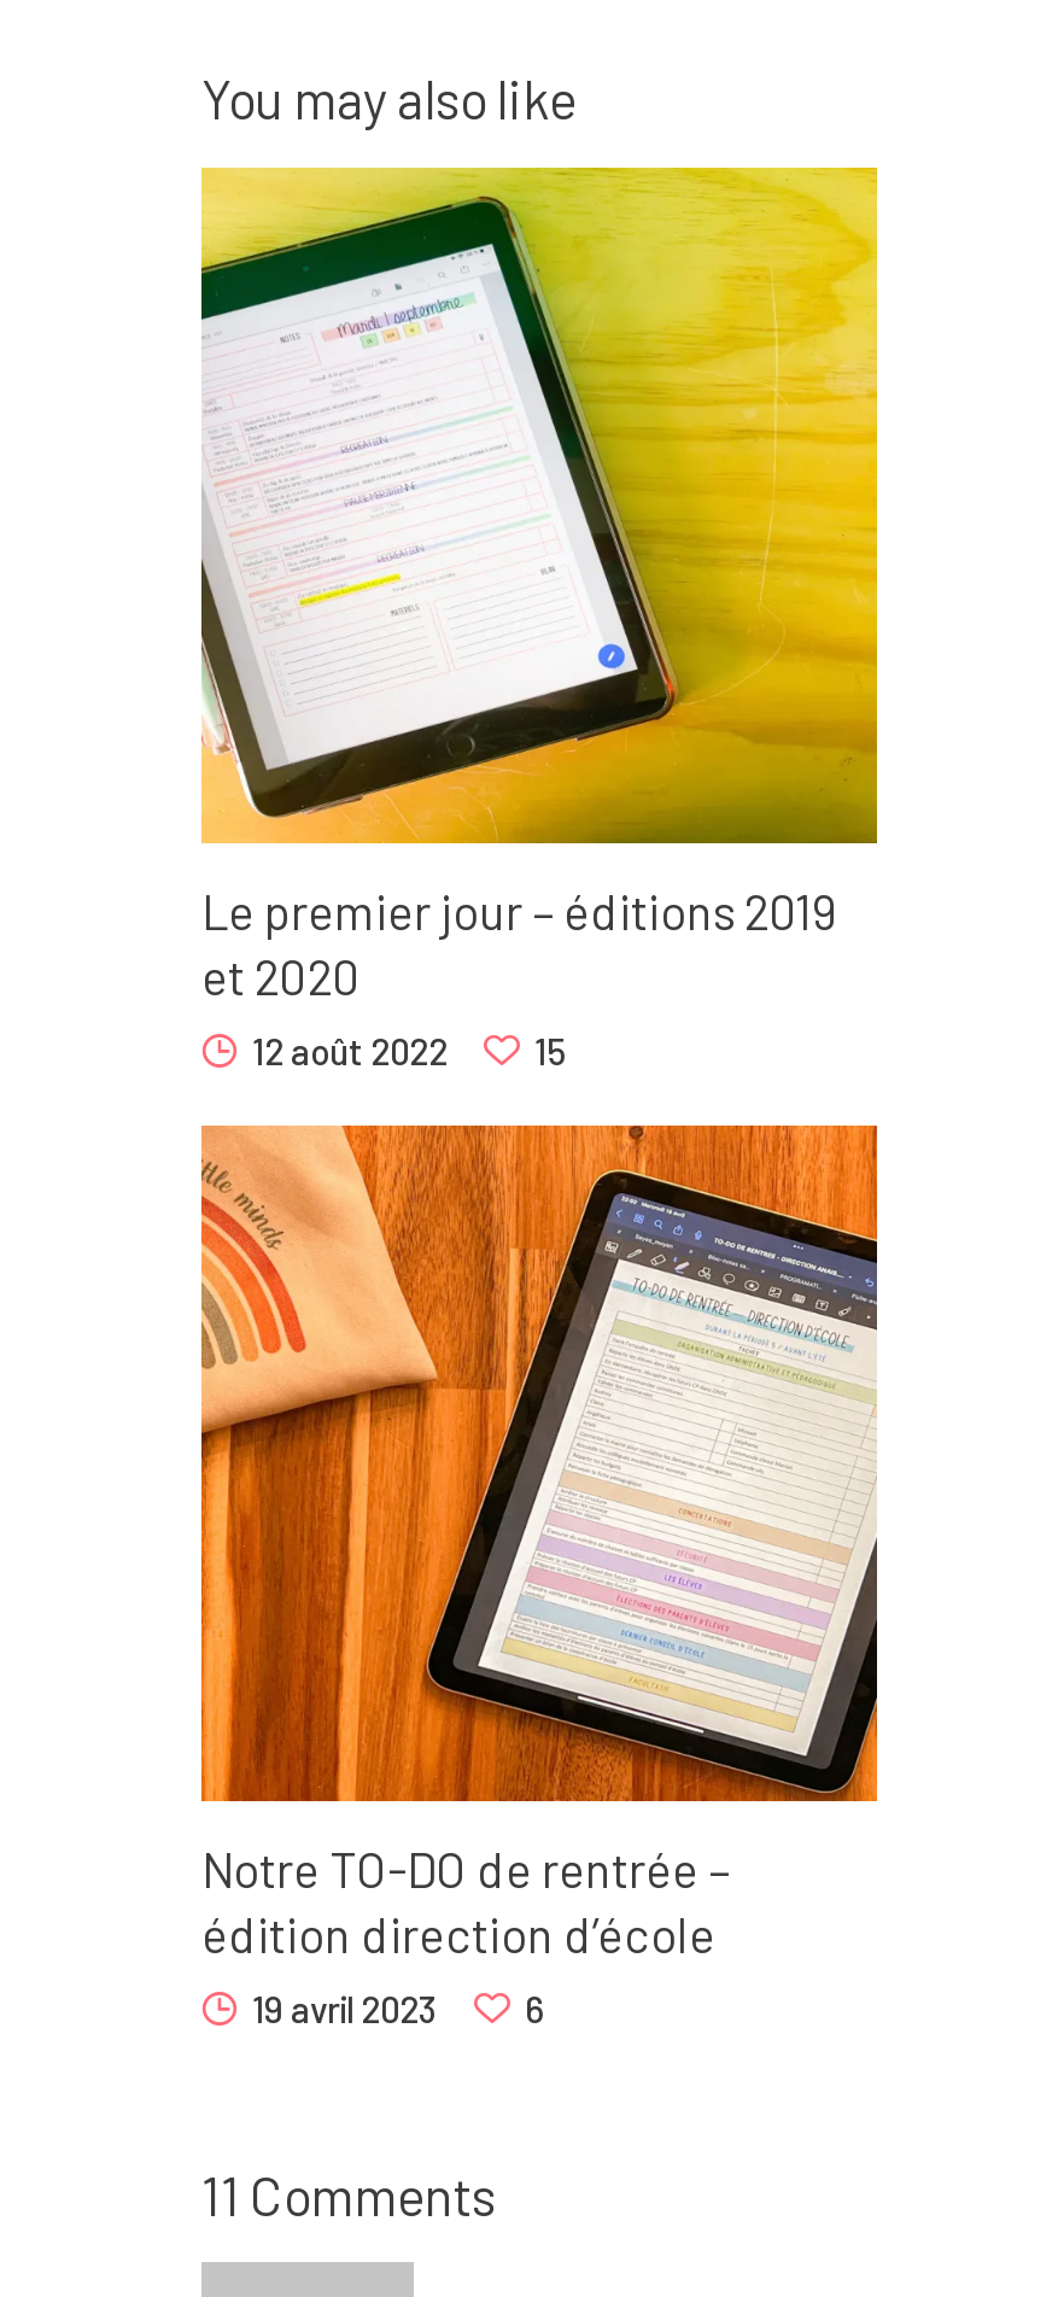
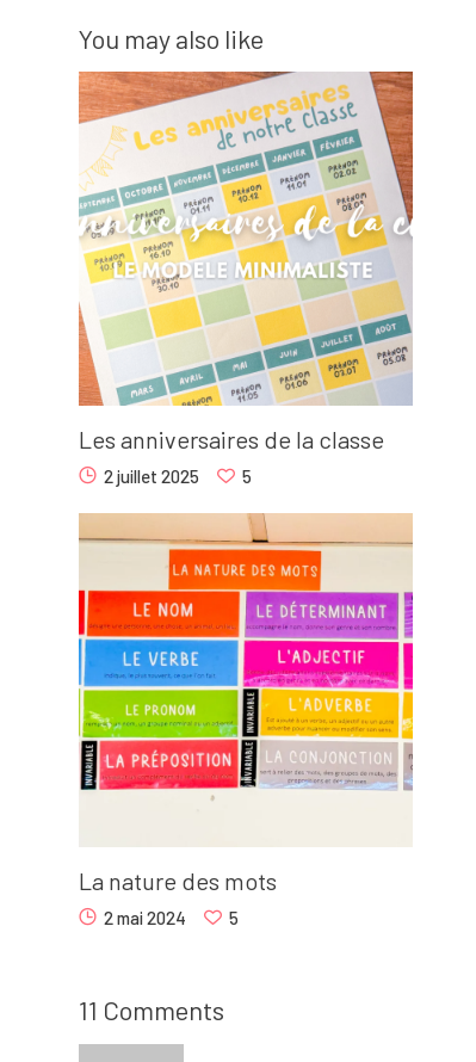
[199,165,879,1071] [image] | Le premier jour – éditions 2019 | et 2020 | 12 août 2022 | 15 -> [79,70,414,487] [image] | Les anniversaires de la classe | 2 juillet 2025 | 5
[199,1097,879,1804] [image] -> [78,502,414,816] [image]
[201,1838,730,2029] Notre TO-DO de rentrée – | édition direction d’école | 19 avril 2023 | 6 -> [79,867,277,929] La nature des mots | 2 mai 2024 | 5

